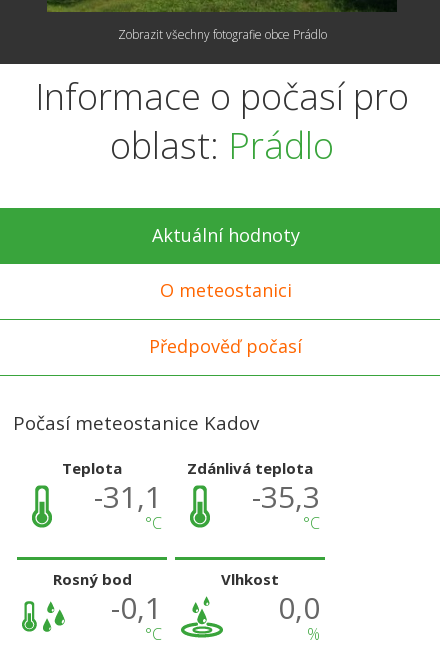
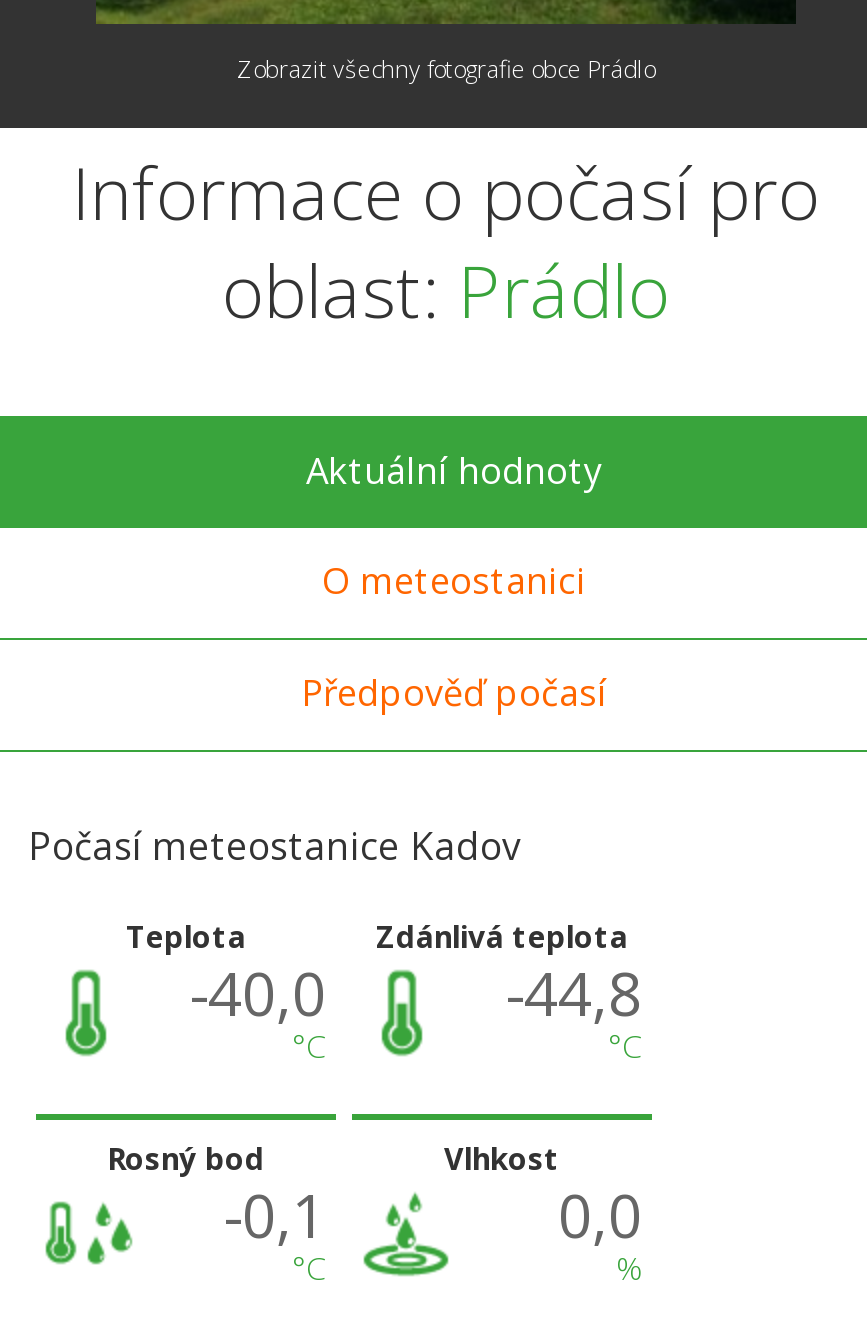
[94,476,162,517] -31,1 -> [190,953,326,1035] -40,0
[252,476,320,517] -35,3 -> [506,953,642,1035] -44,8

